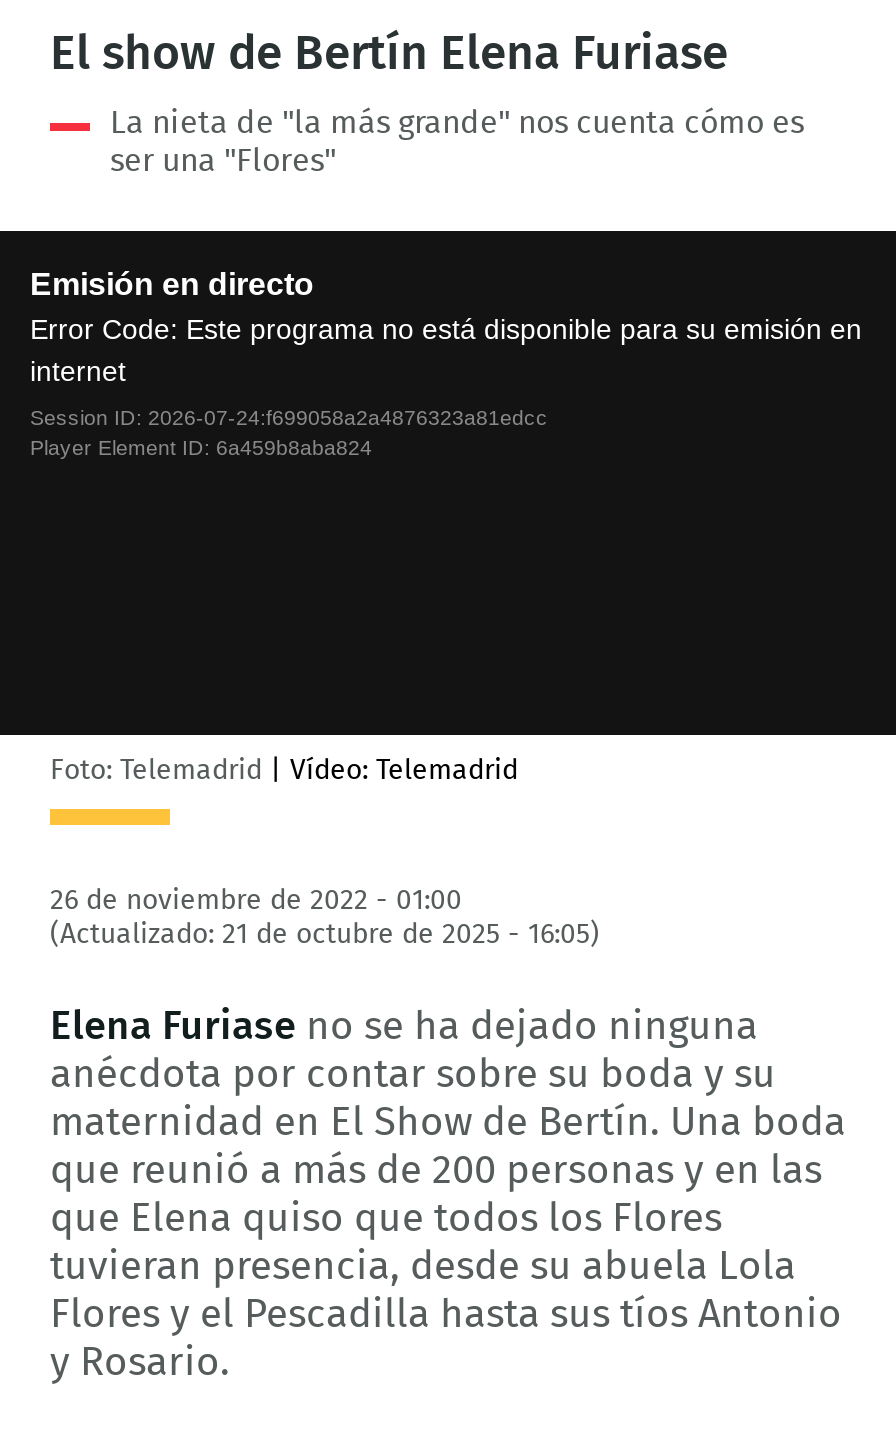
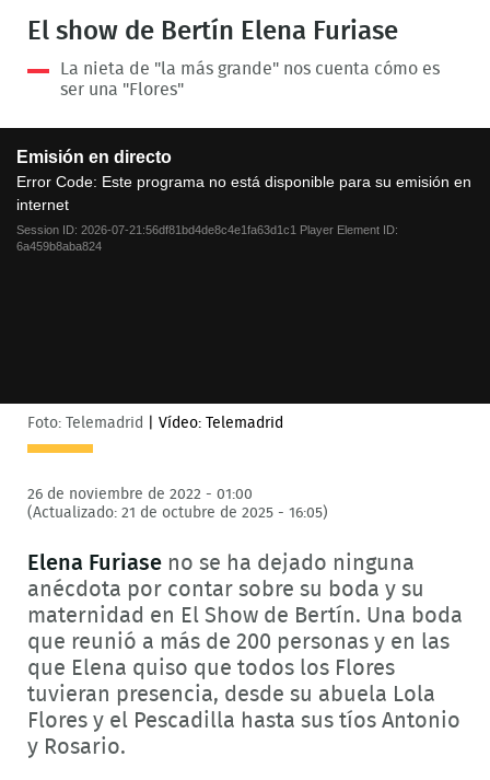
[30,405,548,459] Session ID: 2026-07-24:f699058a2a4876323a81edcc | Player Element ID: 6a459b8aba824 -> [16,223,398,253] Session ID: 2026-07-21:56df81bd4de8c4e1fa63d1c1 Player Element ID: | 6a459b8aba824

